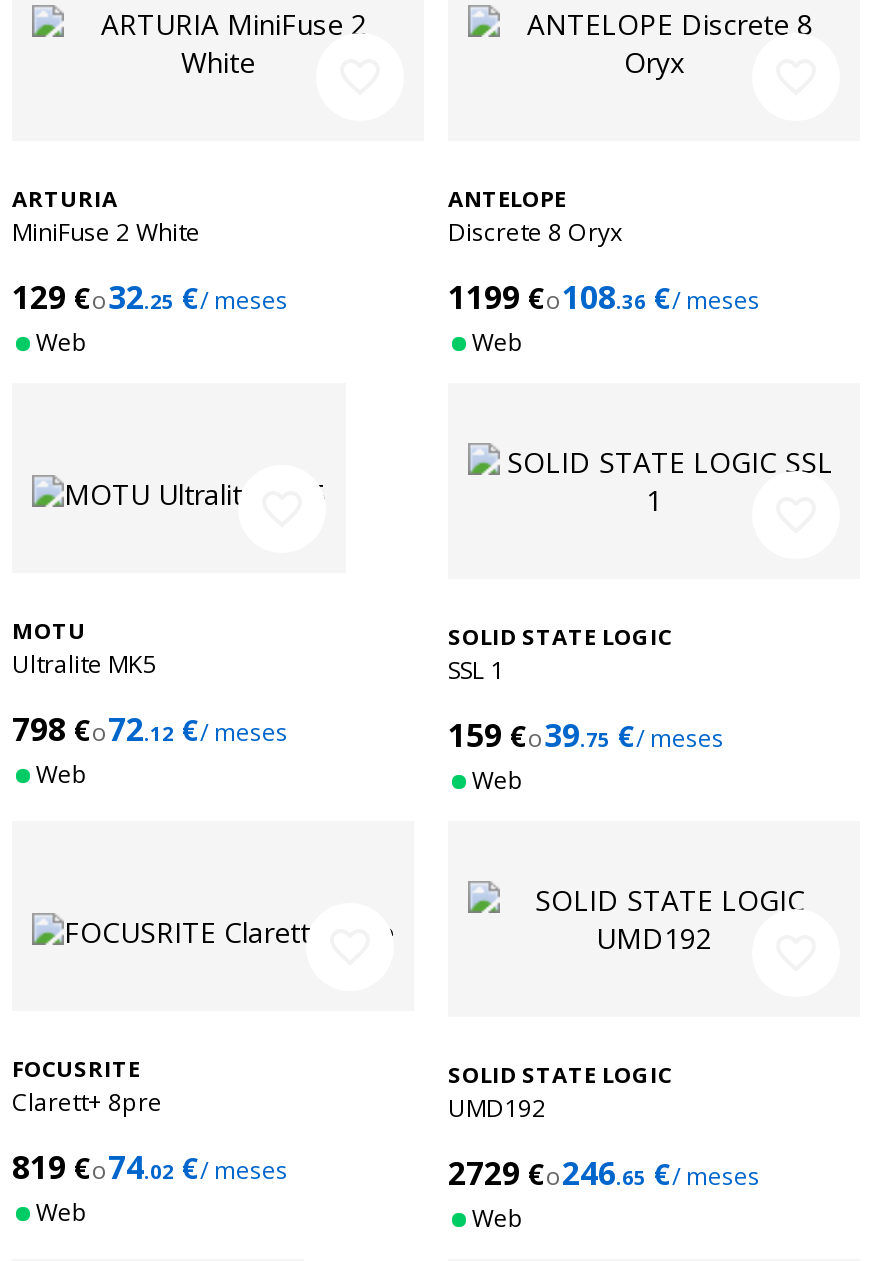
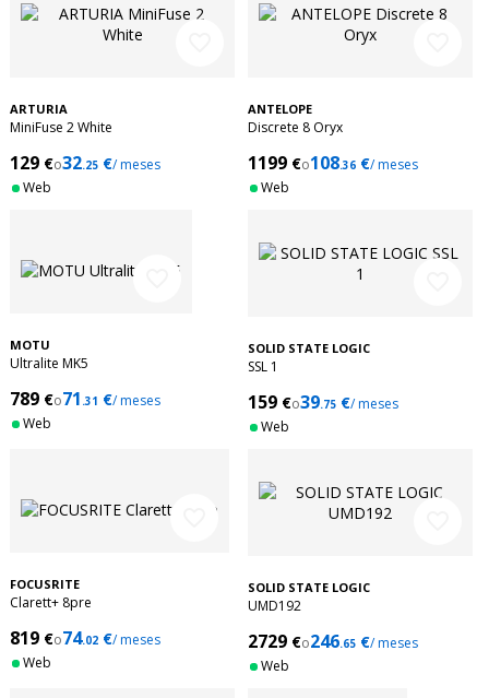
[12,707,288,751] 798 €o72.12 €/ meses -> [10,387,160,411] 789 €o71.31 €/ meses

